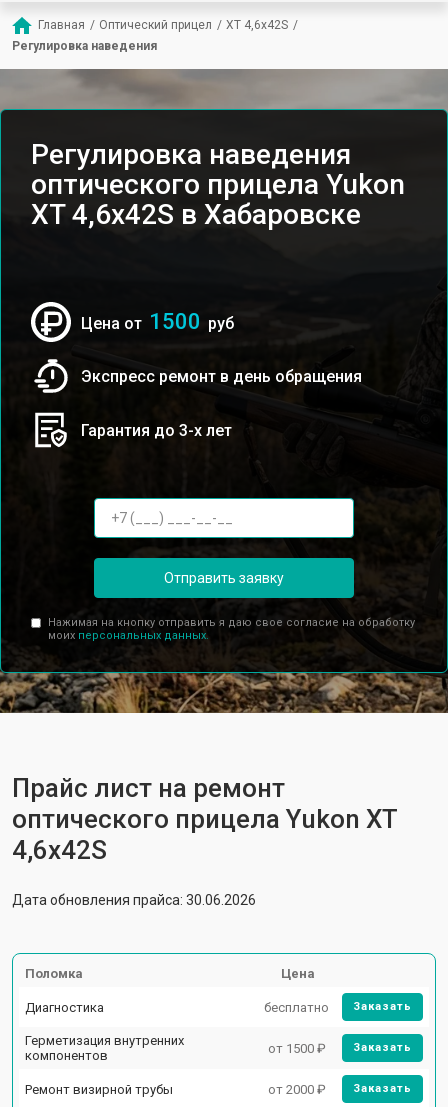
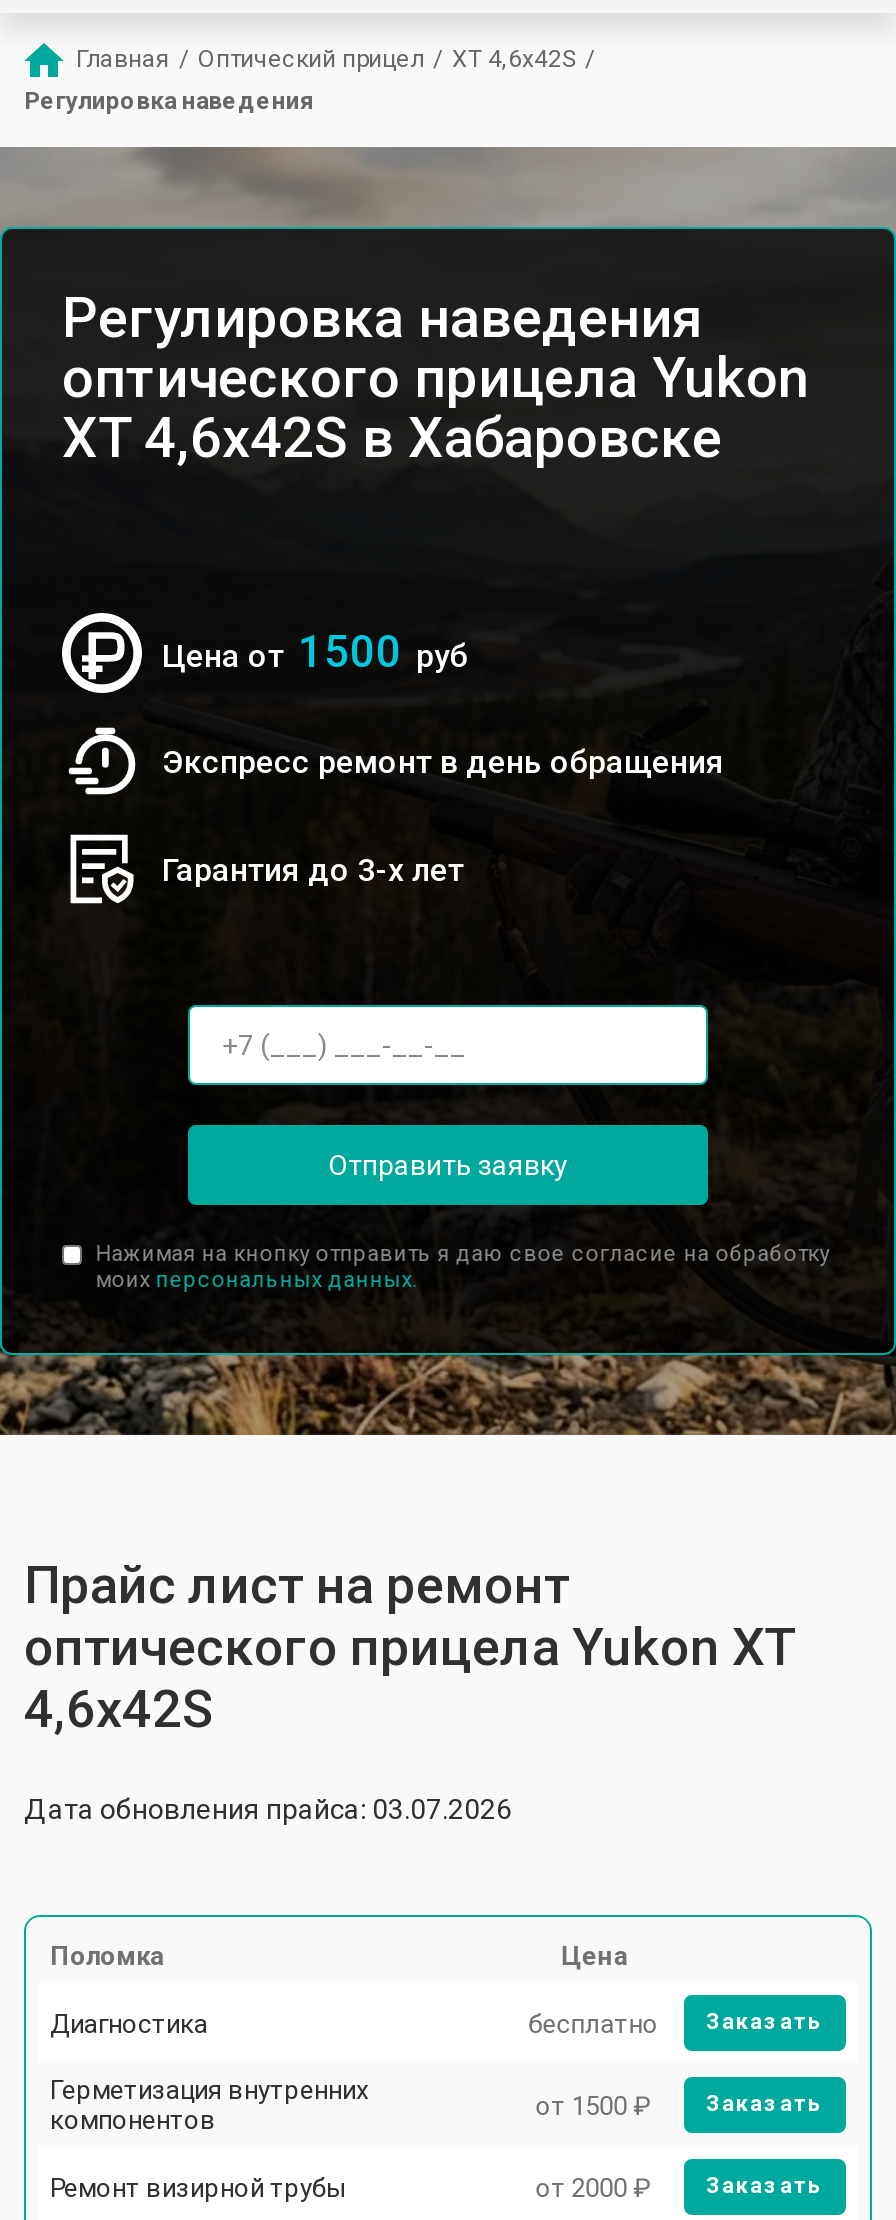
[12,892,256,908] Дата обновления прайса: 30.06.2026 -> [24,1793,512,1825] Дата обновления прайса: 03.07.2026

